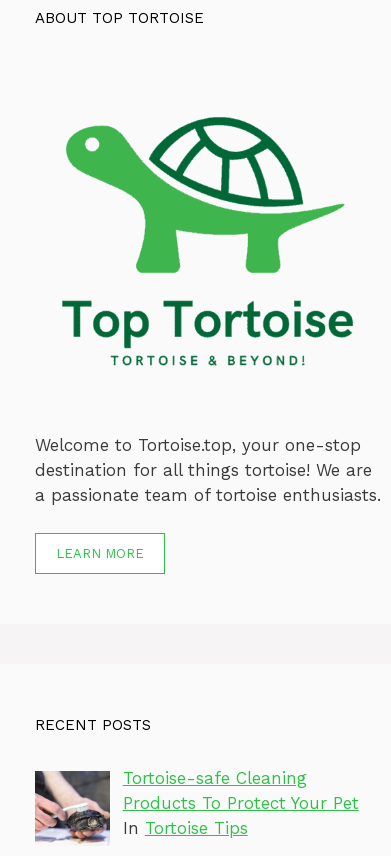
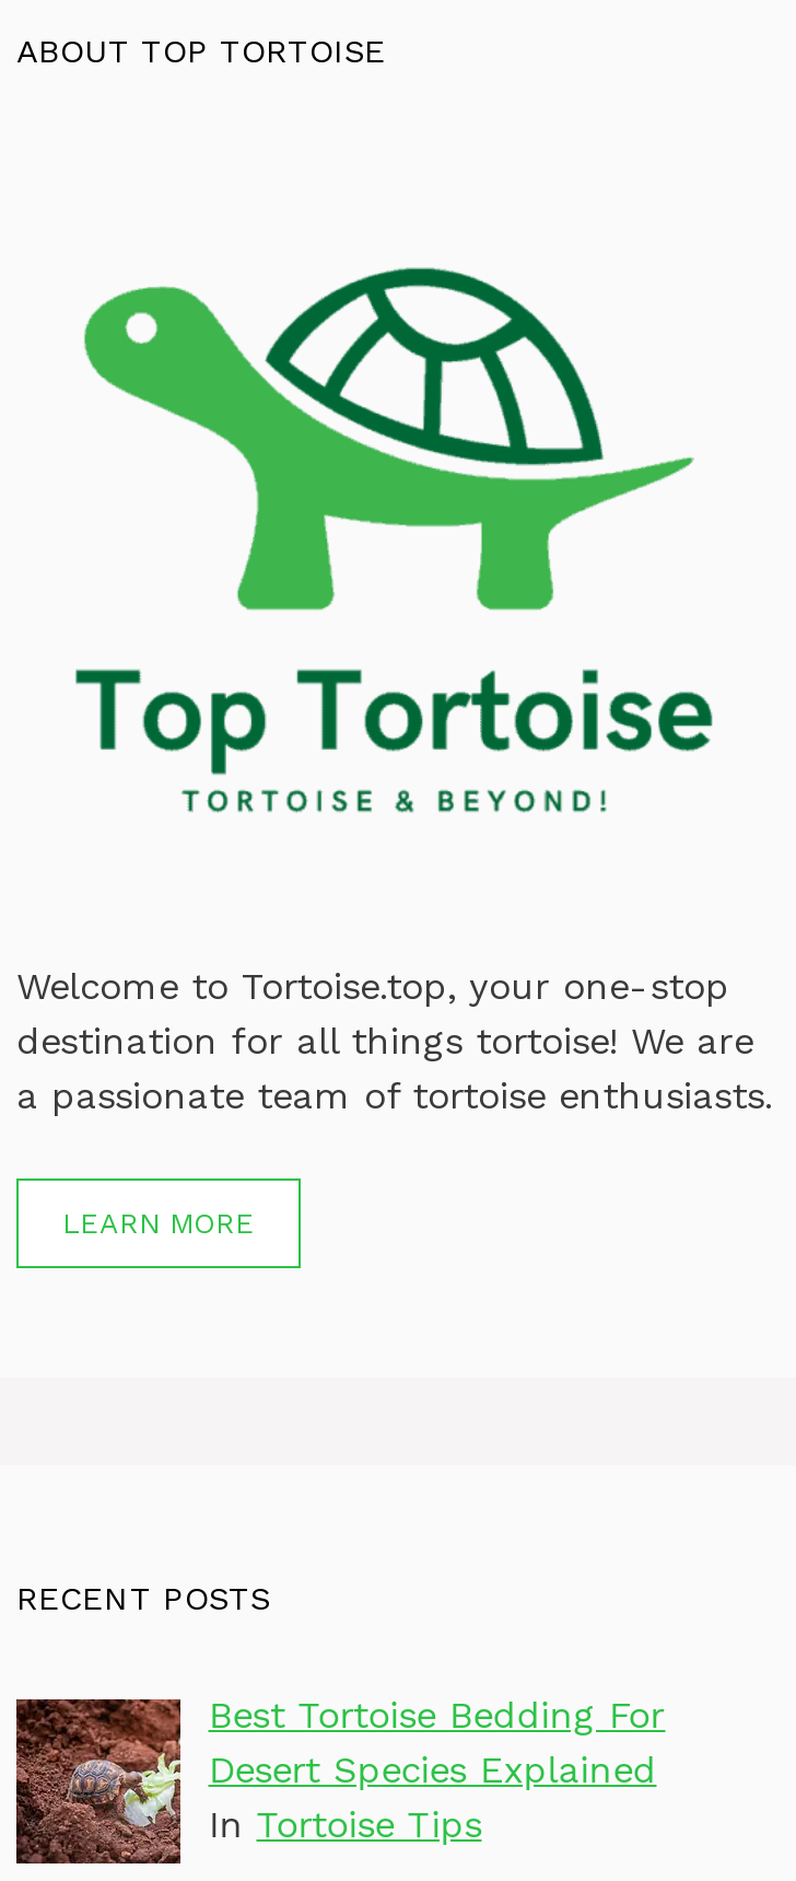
[34,768,359,846] [image] | Tortoise-safe Cleaning | Products To Protect Your Pet -> [14,1693,665,1866] [image] | Best Tortoise Bedding For | Desert Species Explained

